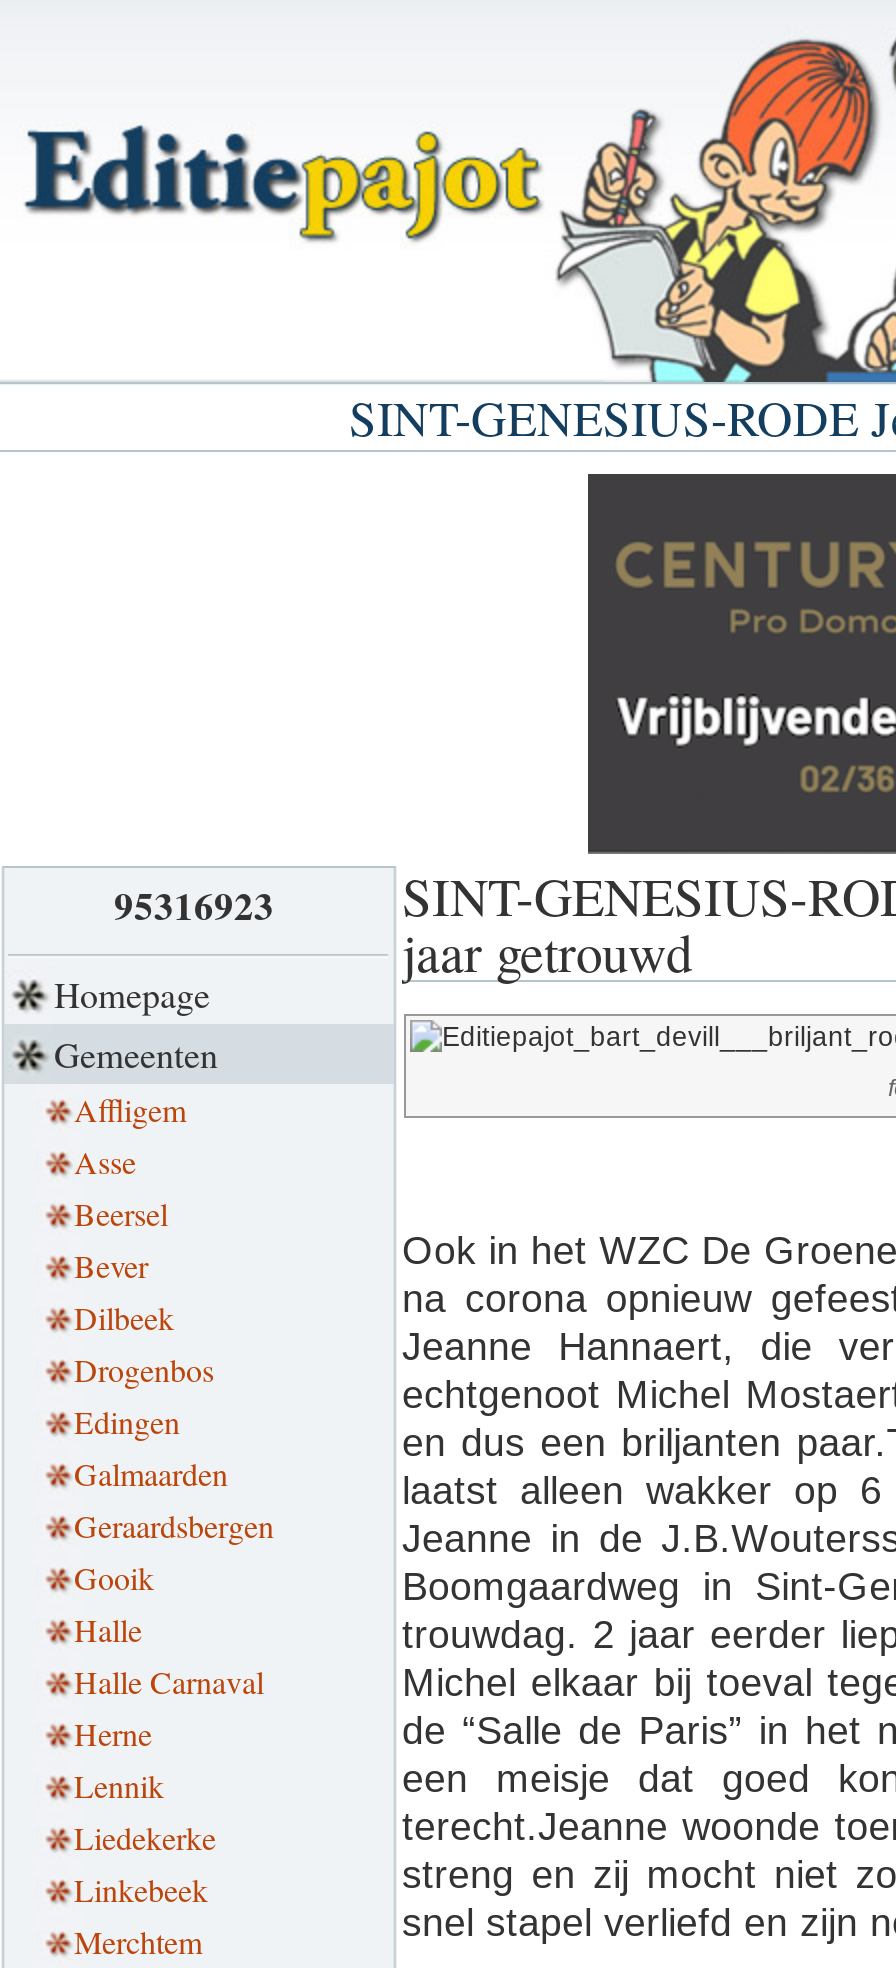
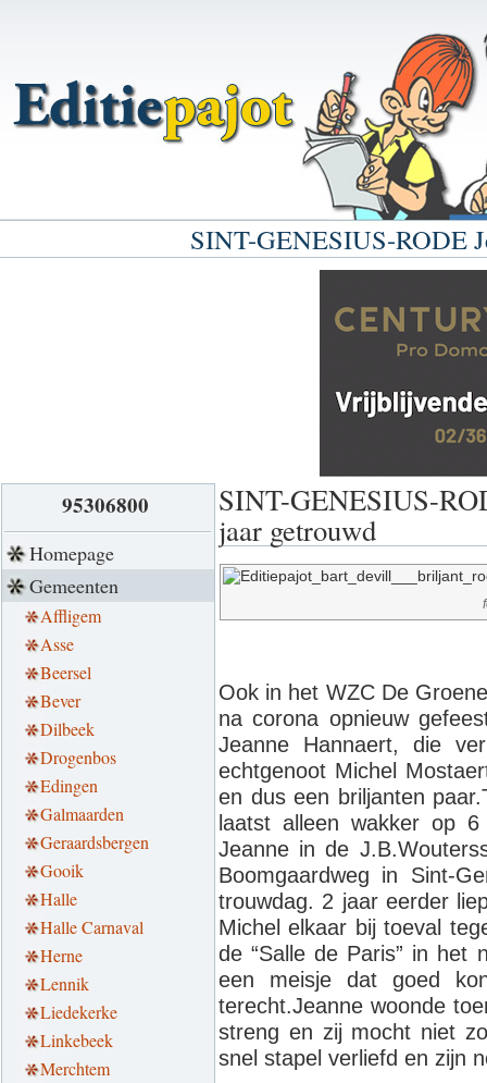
[114,878,274,932] 95316923 -> [62,490,149,519] 95306800

